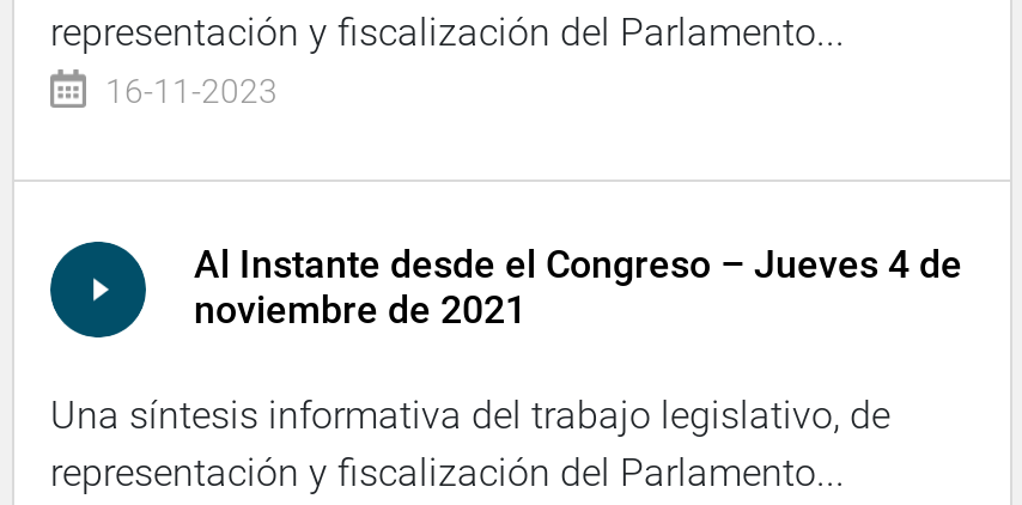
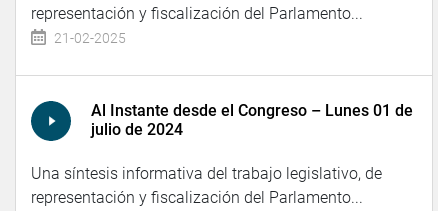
[98,72,278,110] 16-11-2023 -> [51,30,126,46] 21-02-2025
[194,242,962,287] Al Instante desde el Congreso – Jueves 4 de -> [91,101,413,120] Al Instante desde el Congreso – Lunes 01 de
[194,287,527,333] noviembre de 2021 -> [91,120,183,139] julio de 2024

